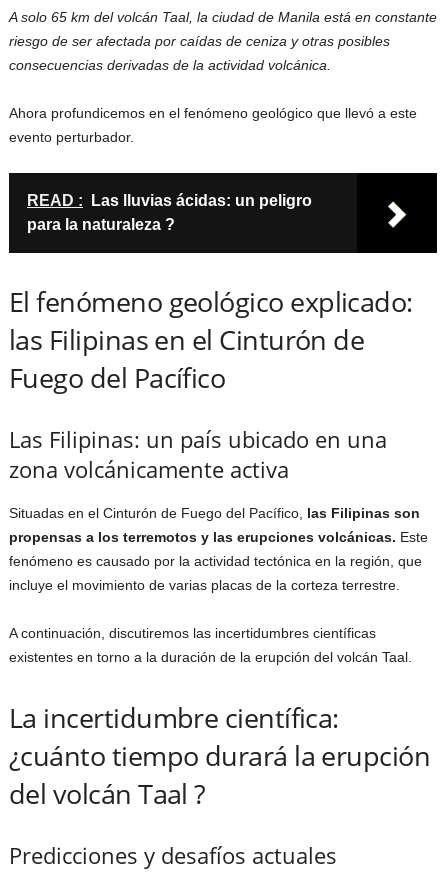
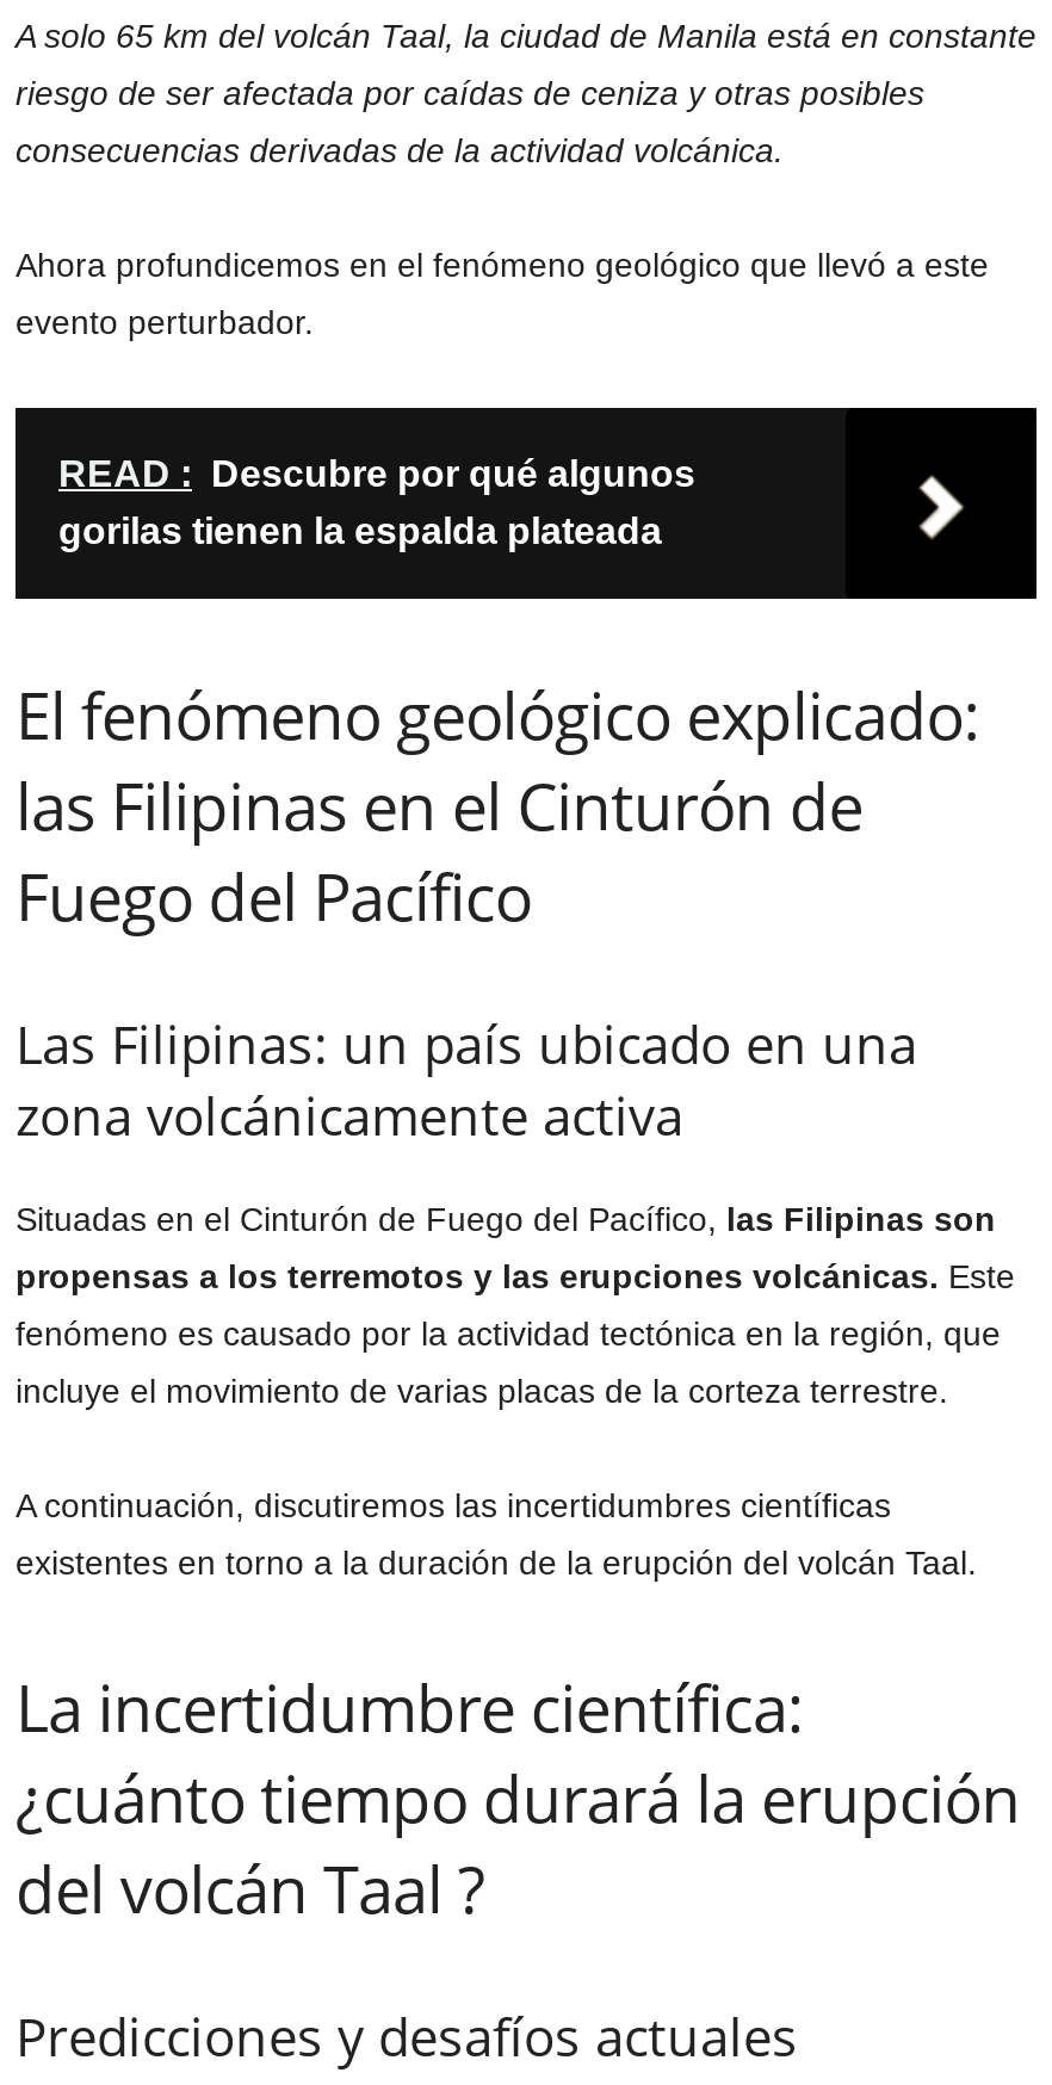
[27,192,312,233] READ : Las lluvias ácidas: un peligro | para la naturaleza ? -> [58,453,695,551] READ : Descubre por qué algunos | gorilas tienen la espalda plateada

